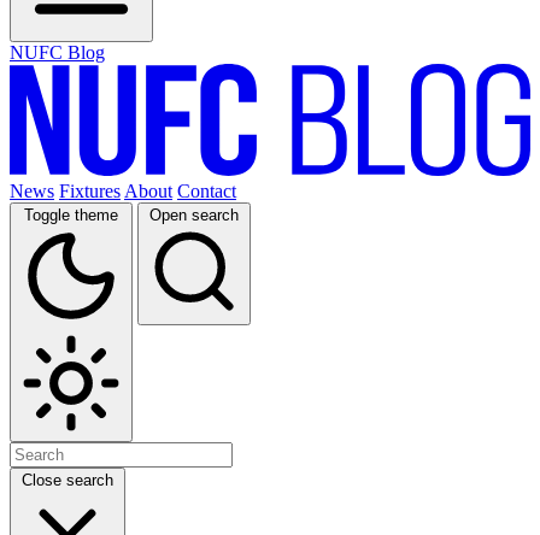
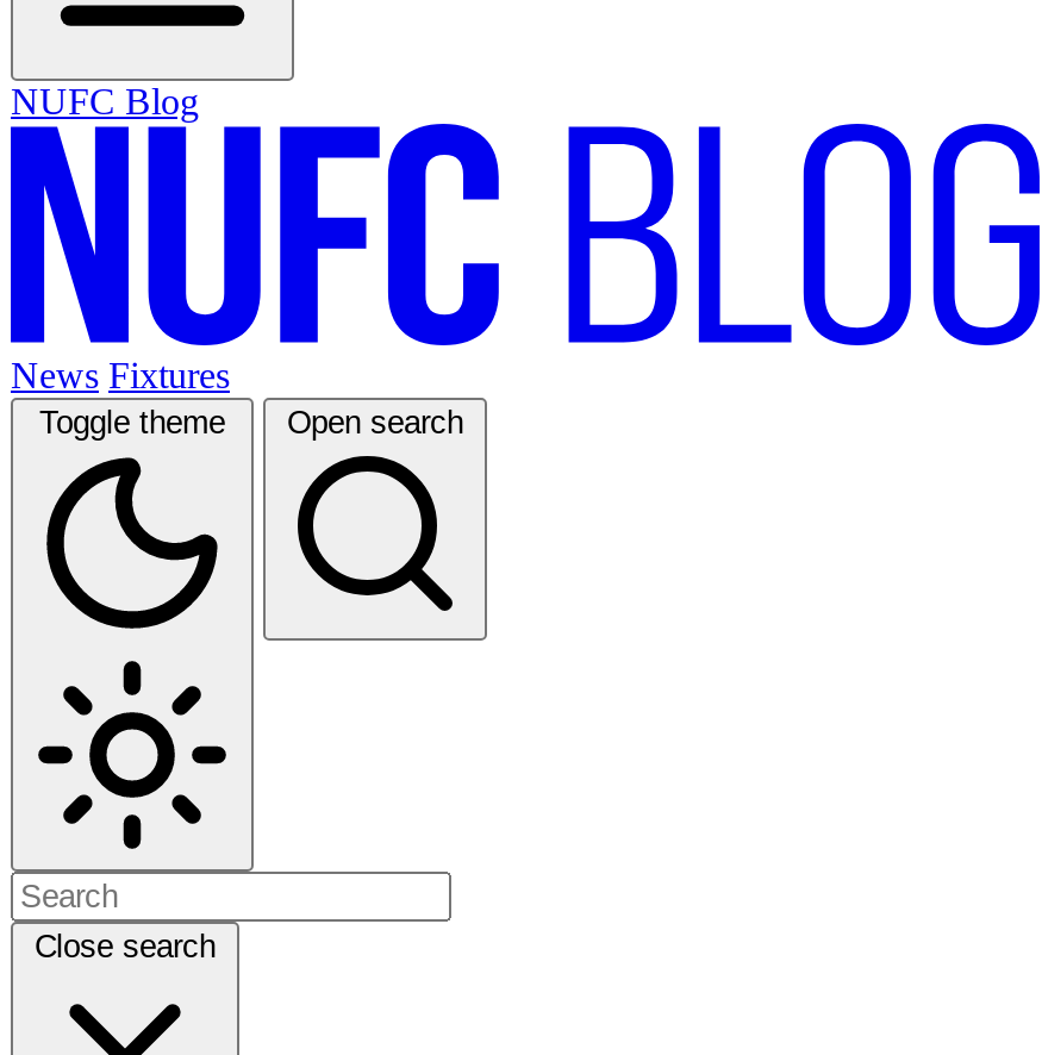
[10,181,236,201] News Fixtures About Contact -> [11,355,230,395] News Fixtures

